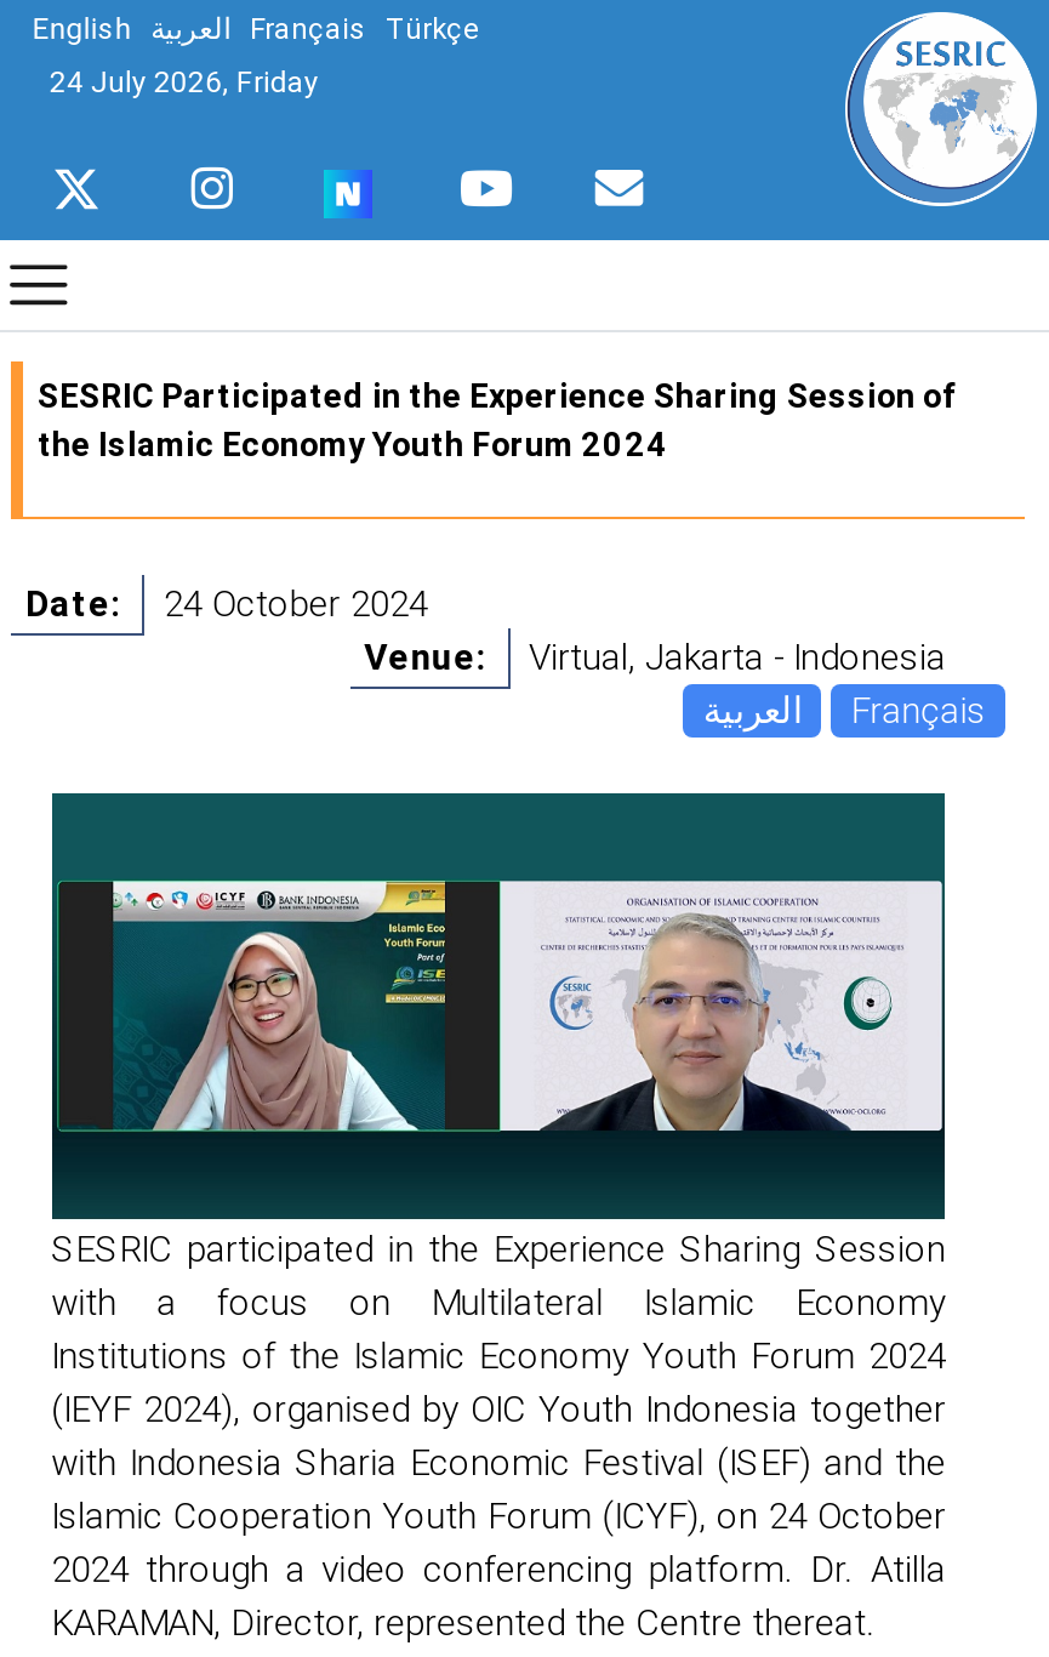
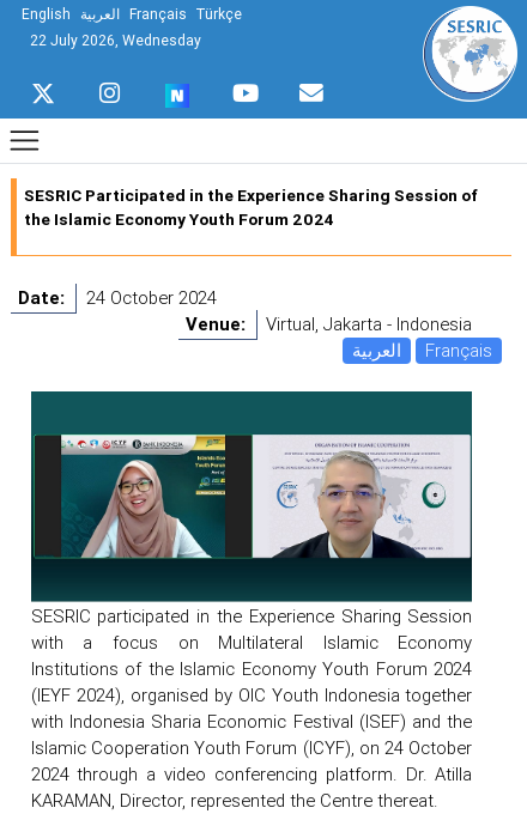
[49,63,318,99] 24 July 2026, Friday -> [30,31,201,49] 22 July 2026, Wednesday

